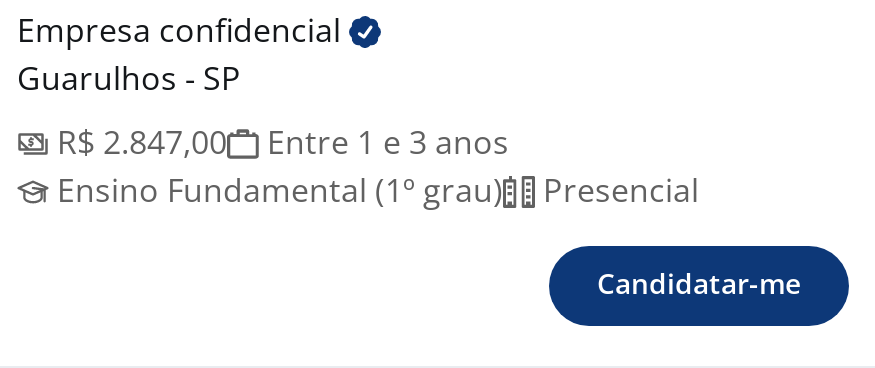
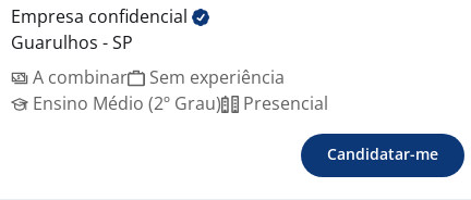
[49,120,509,212] R$ 2.847,00 | Entre 1 e 3 anos | Ensino Fundamental (1º grau) -> [28,65,285,115] A combinar | Sem experiência | Ensino Médio (2º Grau)

